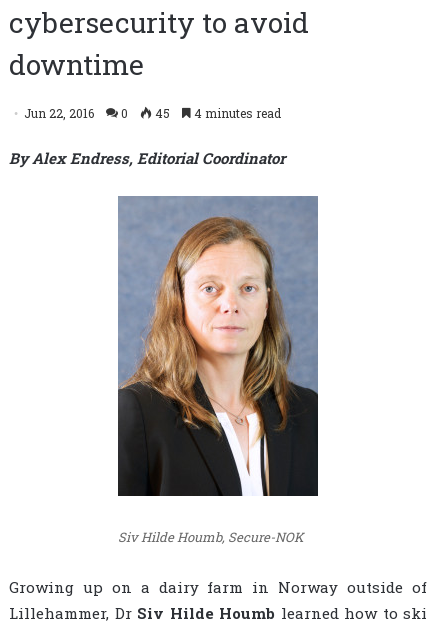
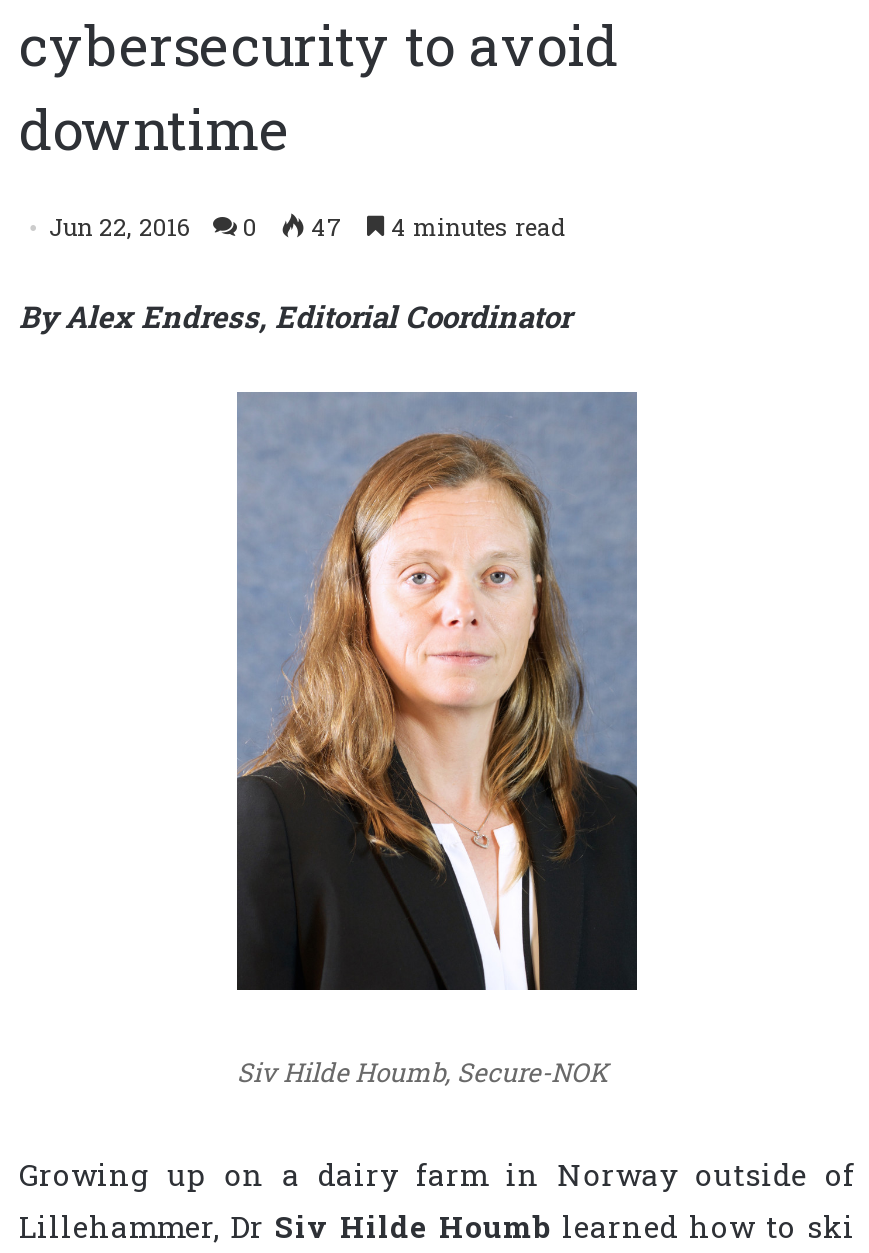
[24,105,281,121] Jun 22, 2016 0 45 4 minutes read -> [49,209,565,241] Jun 22, 2016 0 47 4 minutes read

